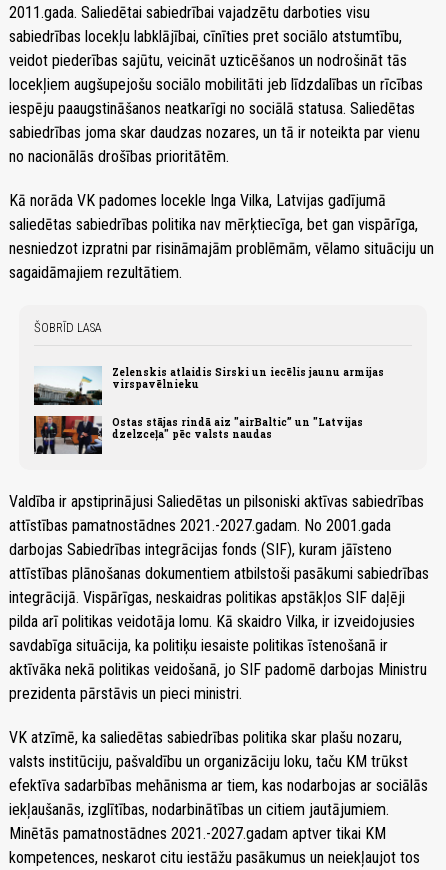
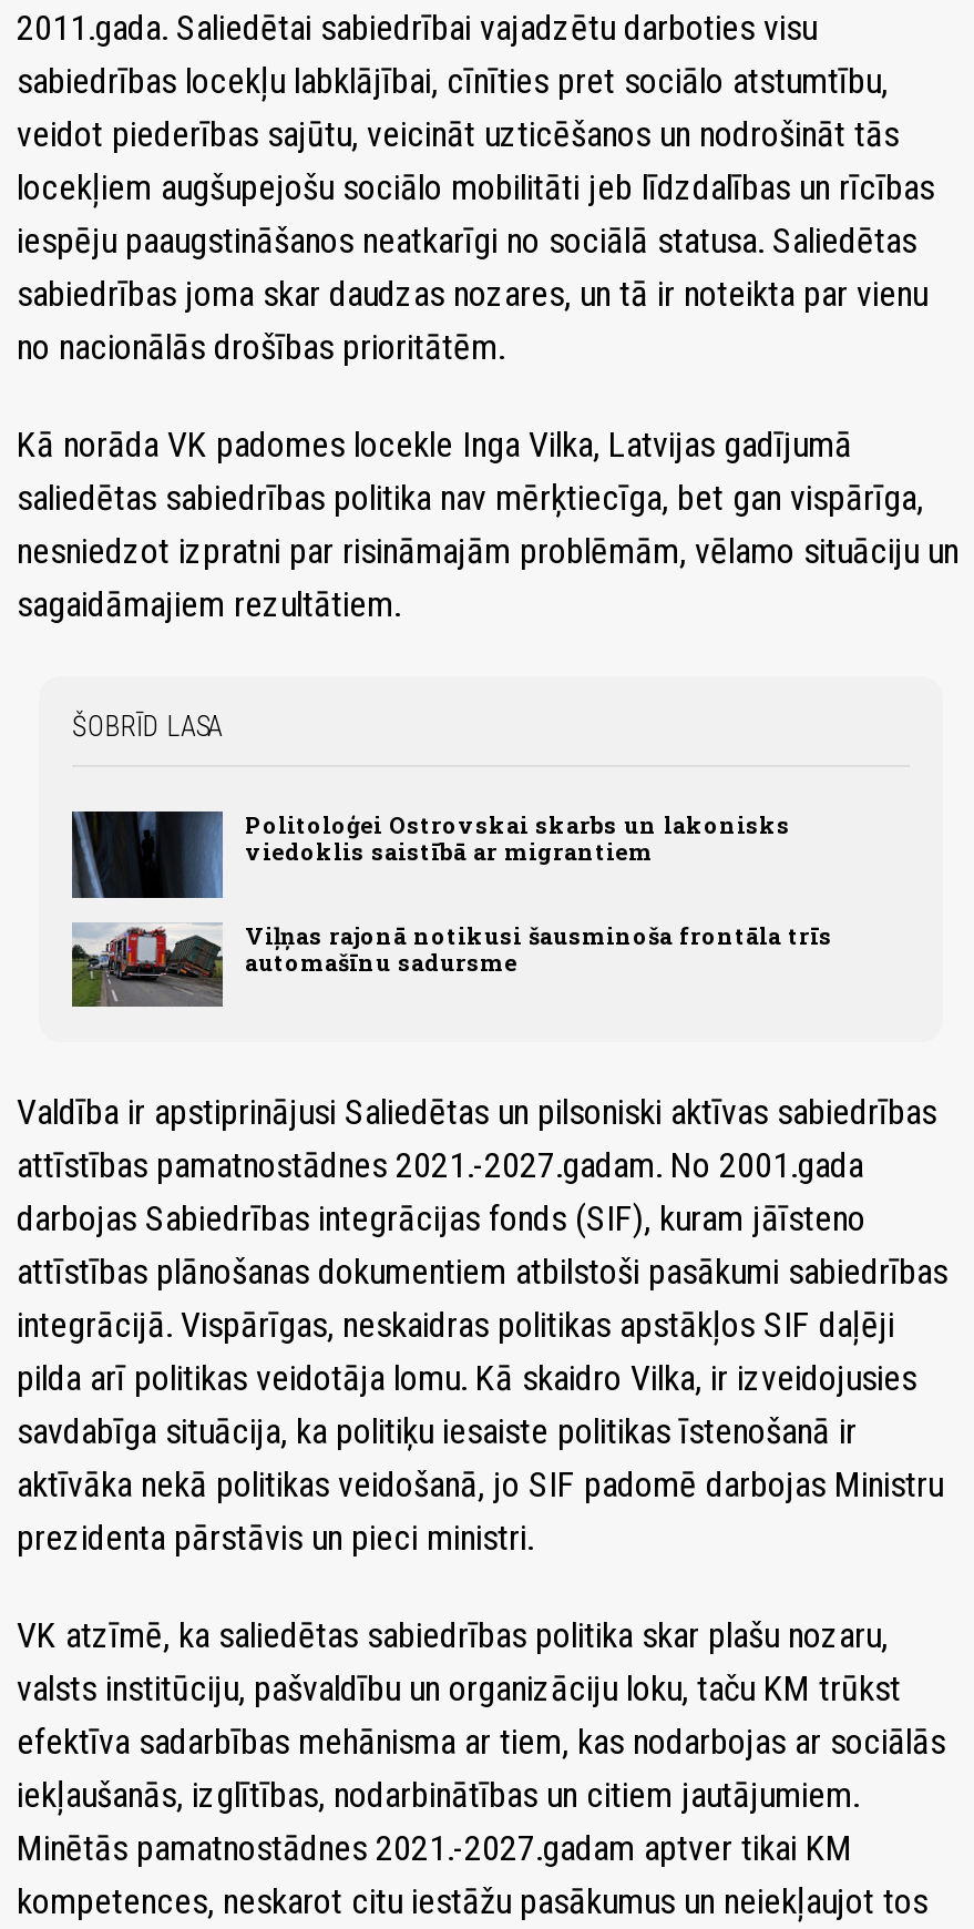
[33,365,384,406] [image] | Zelenskis atlaidis Sirski un iecēlis jaunu armijas | virspavēlnieku -> [70,809,790,900] [image] | Politoloģei Ostrovskai skarbs un lakonisks | viedoklis saistībā ar migrantiem
[33,414,363,455] [image] | Ostas stājas rindā aiz "airBaltic” un "Latvijas | dzelzceļa" pēc valsts naudas -> [70,919,832,1009] [image] | Viļņas rajonā notikusi šausminoša frontāla trīs | automašīnu sadursme

